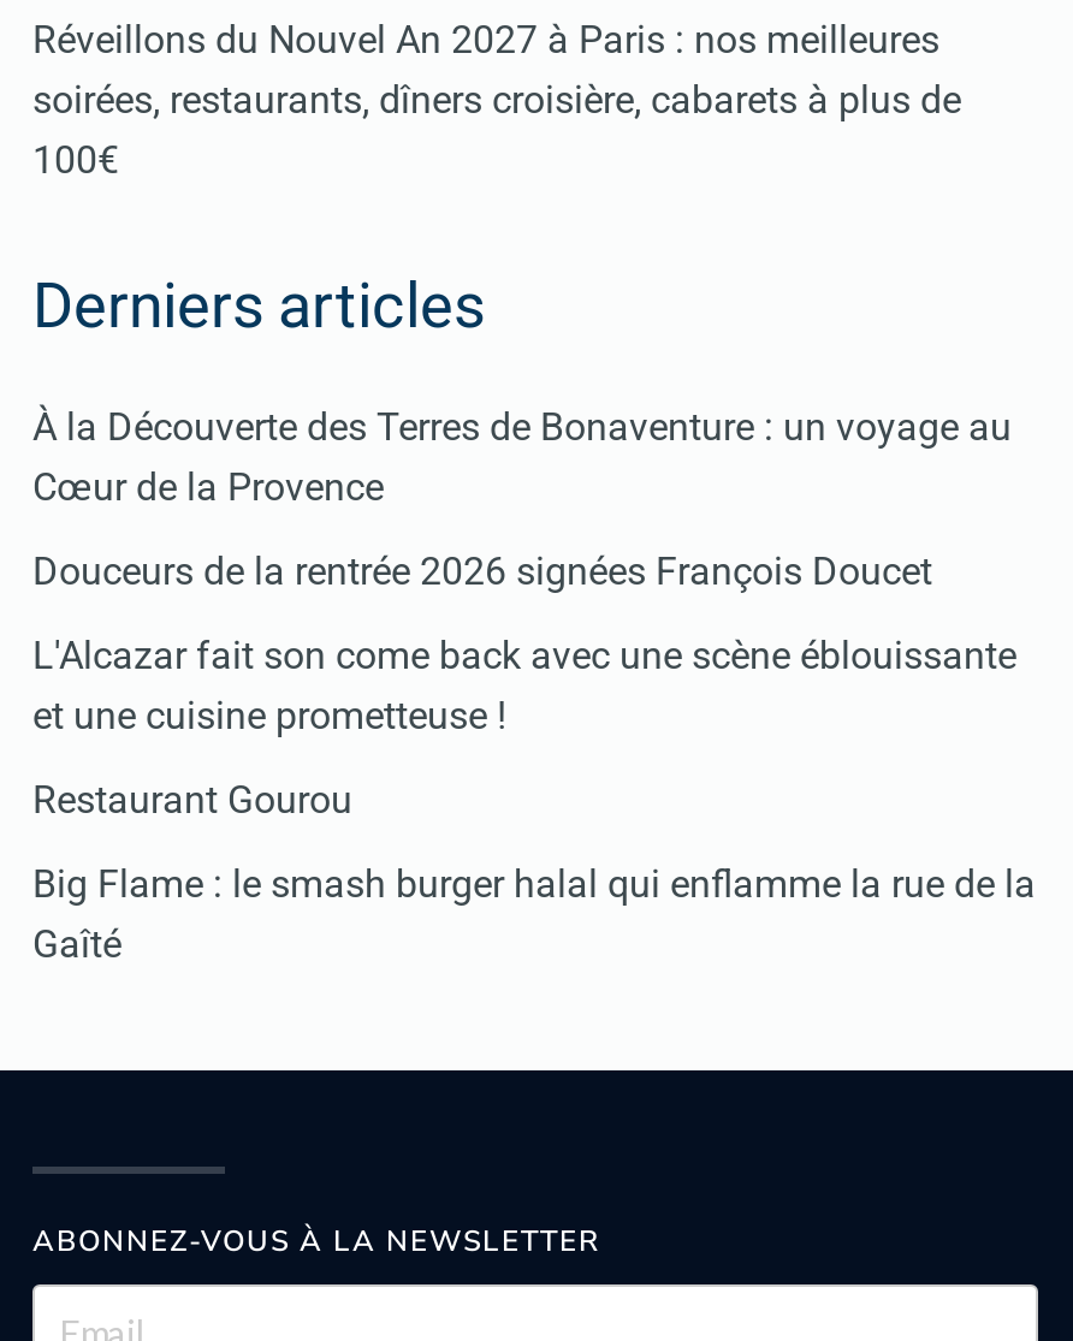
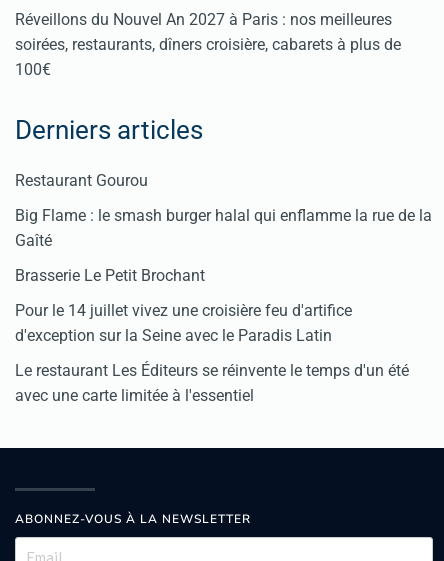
[32,403,1016,737] À la Découverte des Terres de Bonaventure : un voyage au | Cœur de la Provence | Douceurs de la rentrée 2026 signées François Doucet | L'Alcazar fait son come back avec une scène éblouissante | et une cuisine prometteuse ! -> none
moved [32,776,1036,966] -> [15,171,432,250]: Restaurant Gourou | Big Flame : le smash burger halal qui enflamme la rue de la | Gaîté
none -> [15,266,409,405] Brasserie Le Petit Brochant | Pour le 14 juillet vivez une croisière feu d'artifice | d'exception sur la Seine avec le Paradis Latin | Le restaurant Les Éditeurs se réinvente le temps d'un été | avec une carte limitée à l'essentiel

